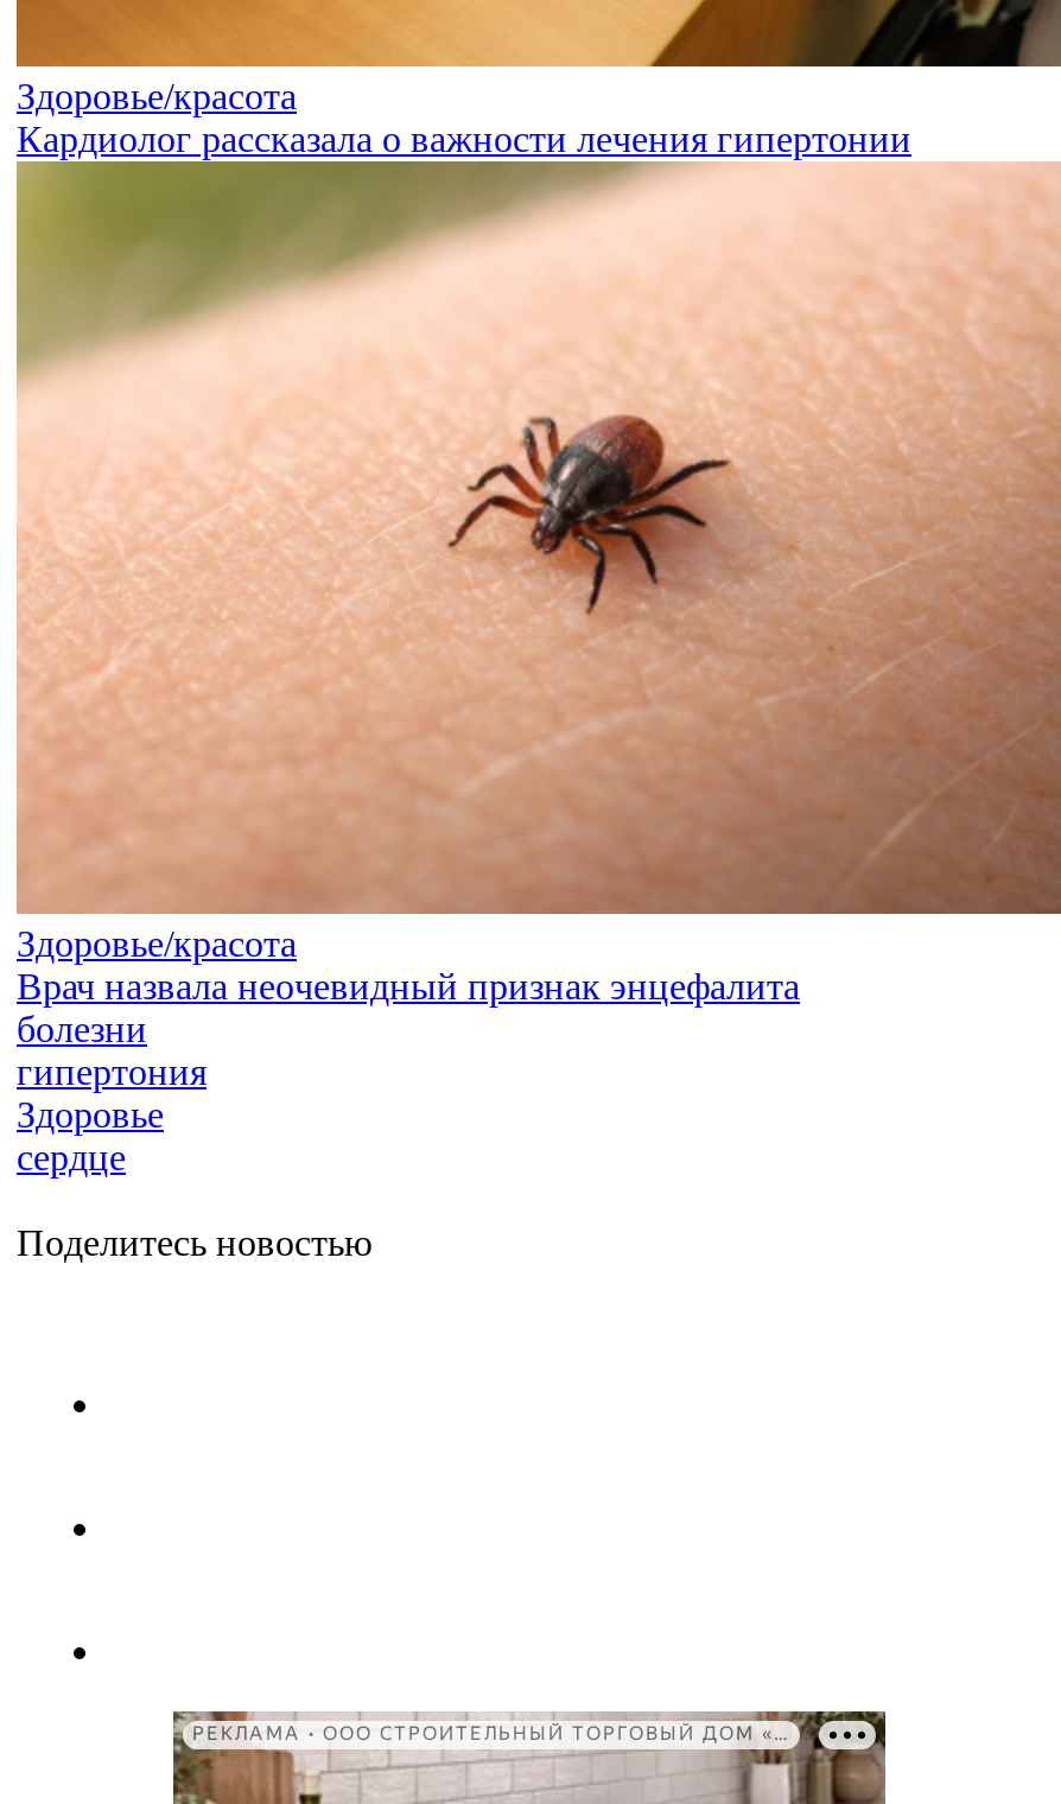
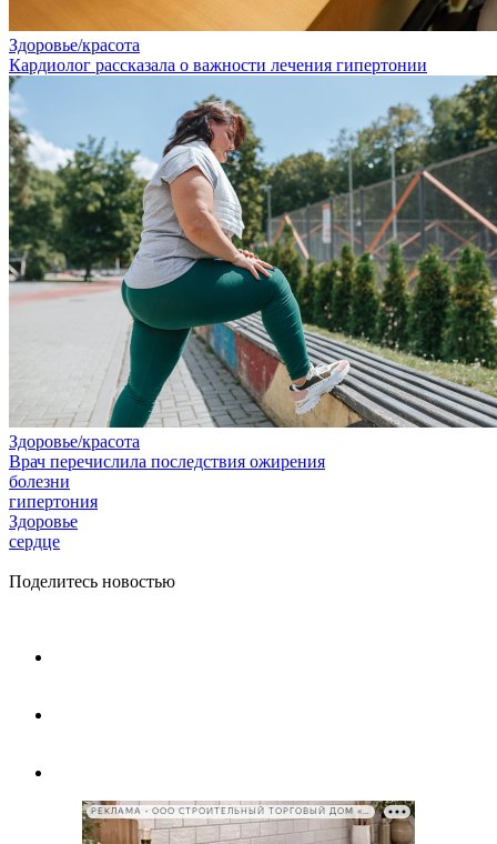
[14,161,1054,1006] [image] | Врач назвала неочевидный признак энцефалита -> [8,74,494,471] [image] | Врач перечислила последствия ожирения

